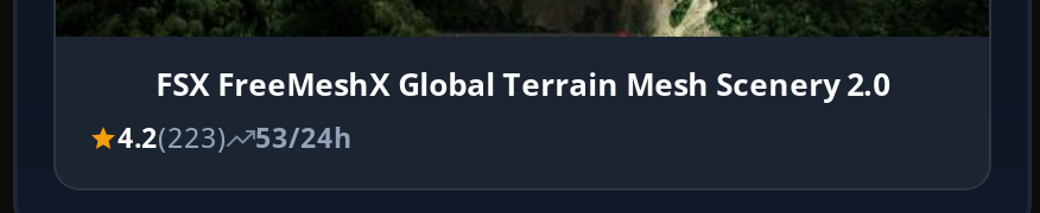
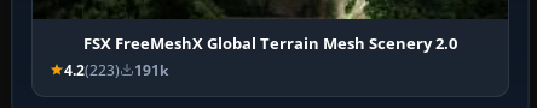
[118,120,353,155] 4.2(223) 53/24h -> [64,61,168,79] 4.2(223) 191k

